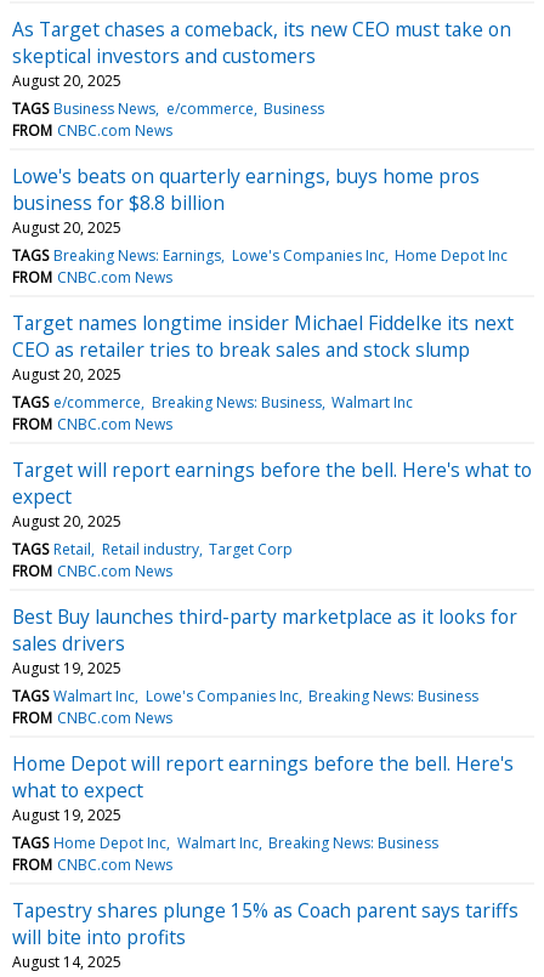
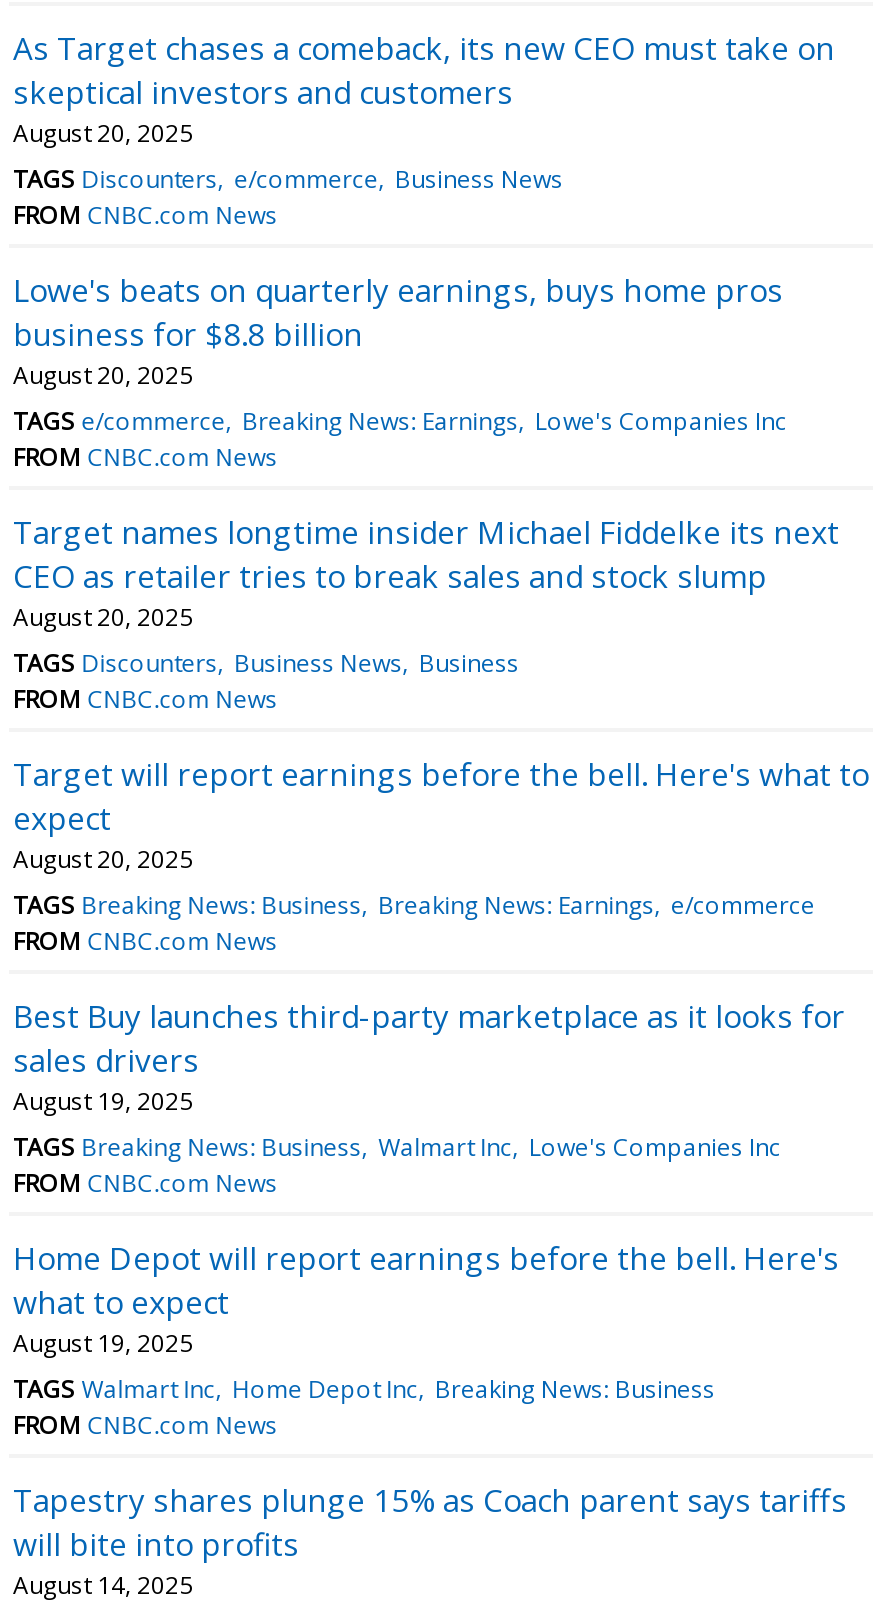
[12,98,324,119] TAGS Business News e/commerce Business -> [13,162,563,196] TAGS Discounters e/commerce Business News
[12,245,507,266] TAGS Breaking News: Earnings Lowe's Companies Inc Home Depot Inc -> [13,404,787,438] TAGS e/commerce Breaking News: Earnings Lowe's Companies Inc
[12,392,413,413] TAGS e/commerce Breaking News: Business Walmart Inc -> [13,646,519,680] TAGS Discounters Business News Business
[12,539,293,559] TAGS Retail Retail industry Target Corp -> [13,888,815,922] TAGS Breaking News: Business Breaking News: Earnings e/commerce
[12,686,478,706] TAGS Walmart Inc Lowe's Companies Inc Breaking News: Business -> [13,1130,781,1164] TAGS Breaking News: Business Walmart Inc Lowe's Companies Inc
[12,832,438,853] TAGS Home Depot Inc Walmart Inc Breaking News: Business -> [13,1372,715,1406] TAGS Walmart Inc Home Depot Inc Breaking News: Business

